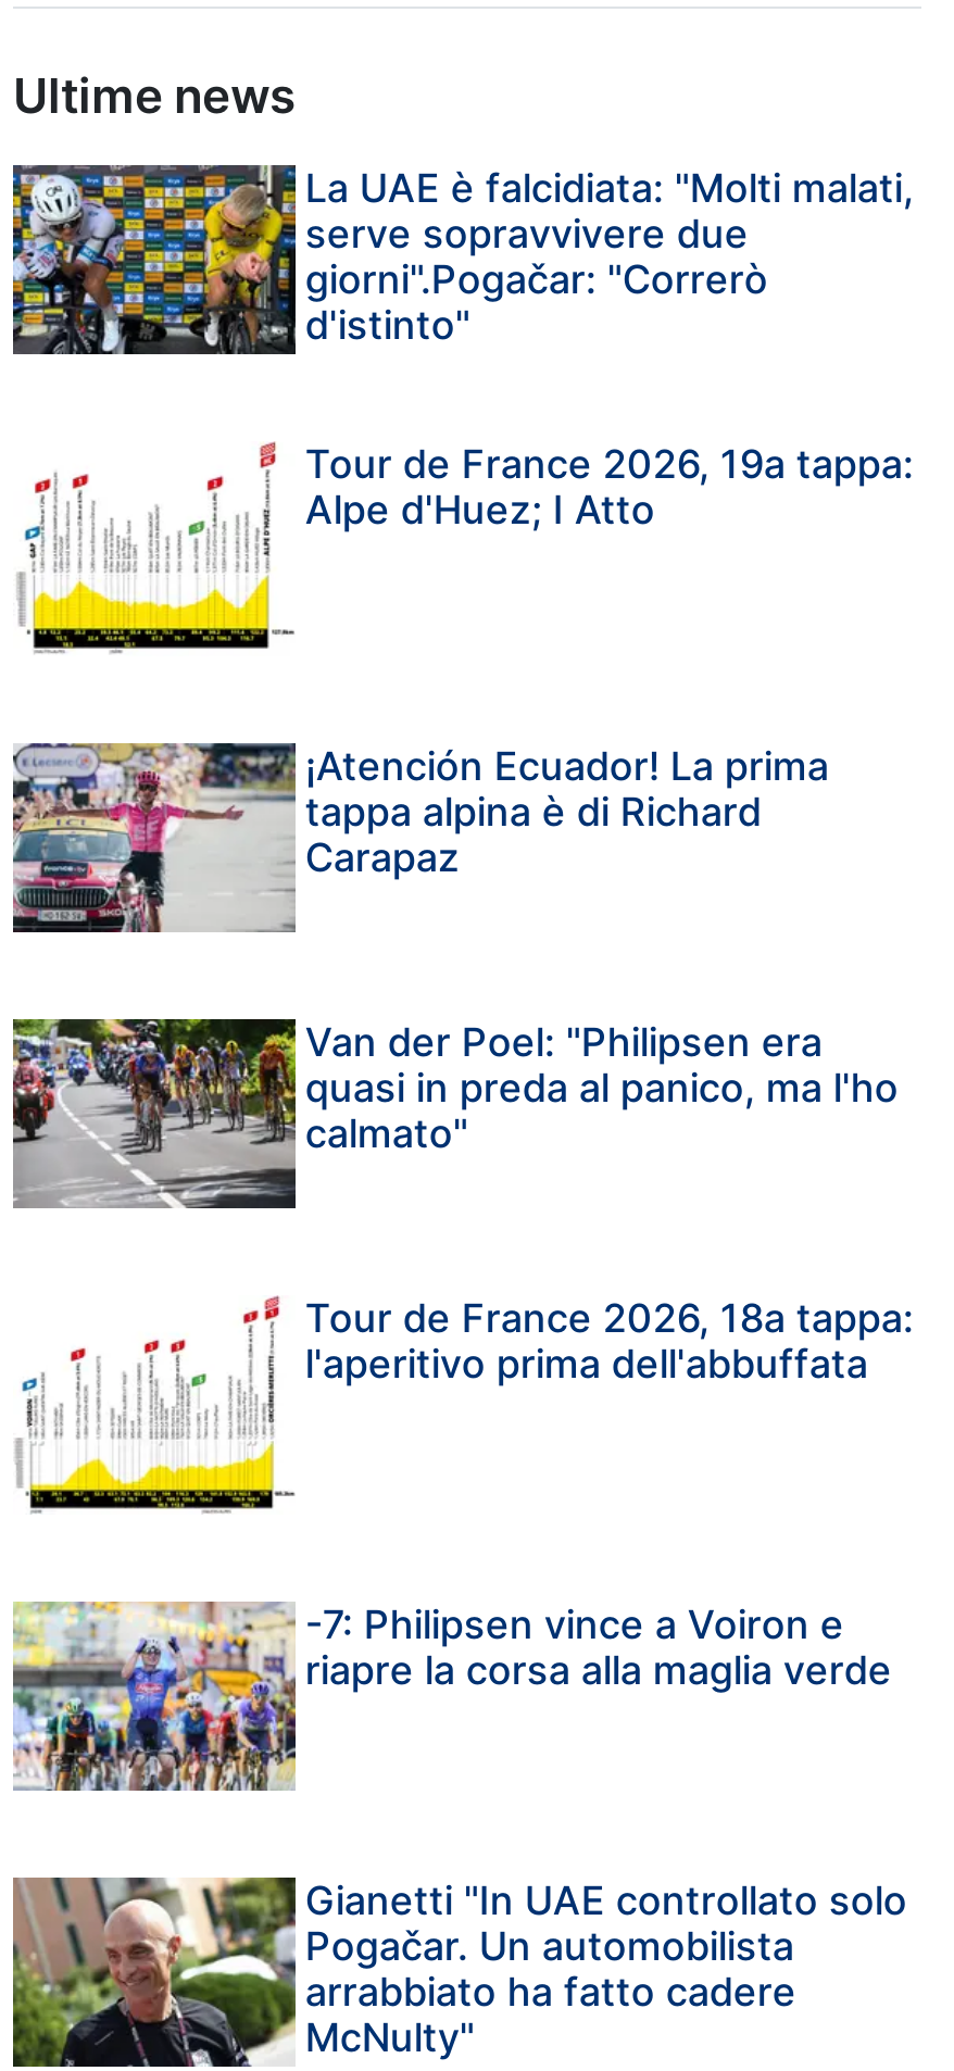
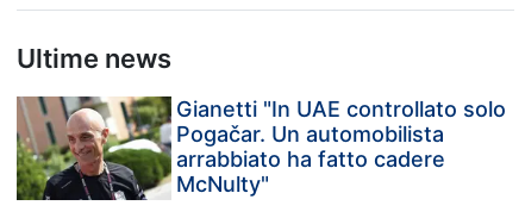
[11,162,913,532] [image] | La UAE è falcidiata: "Molti malati, | serve sopravvivere due | giorni".Pogačar: "Correrò | d'istinto" | Tour de France 2026, 19a tappa: | Alpe d'Huez; I Atto -> none
[15,440,296,655] [image] -> none
[11,740,829,936] [image] | ¡Atención Ecuador! La prima | tappa alpina è di Richard | Carapaz -> none
[11,1016,898,1212] [image] | Van der Poel: "Philipsen era | quasi in preda al panico, ma l'ho | calmato" -> none
[15,1295,913,1514] [image] | Tour de France 2026, 18a tappa: | l'aperitivo prima dell'abbuffata -> none
[11,1601,892,1794] [image] | -7: Philipsen vince a Voiron e | riapre la corsa alla maglia verde -> none

